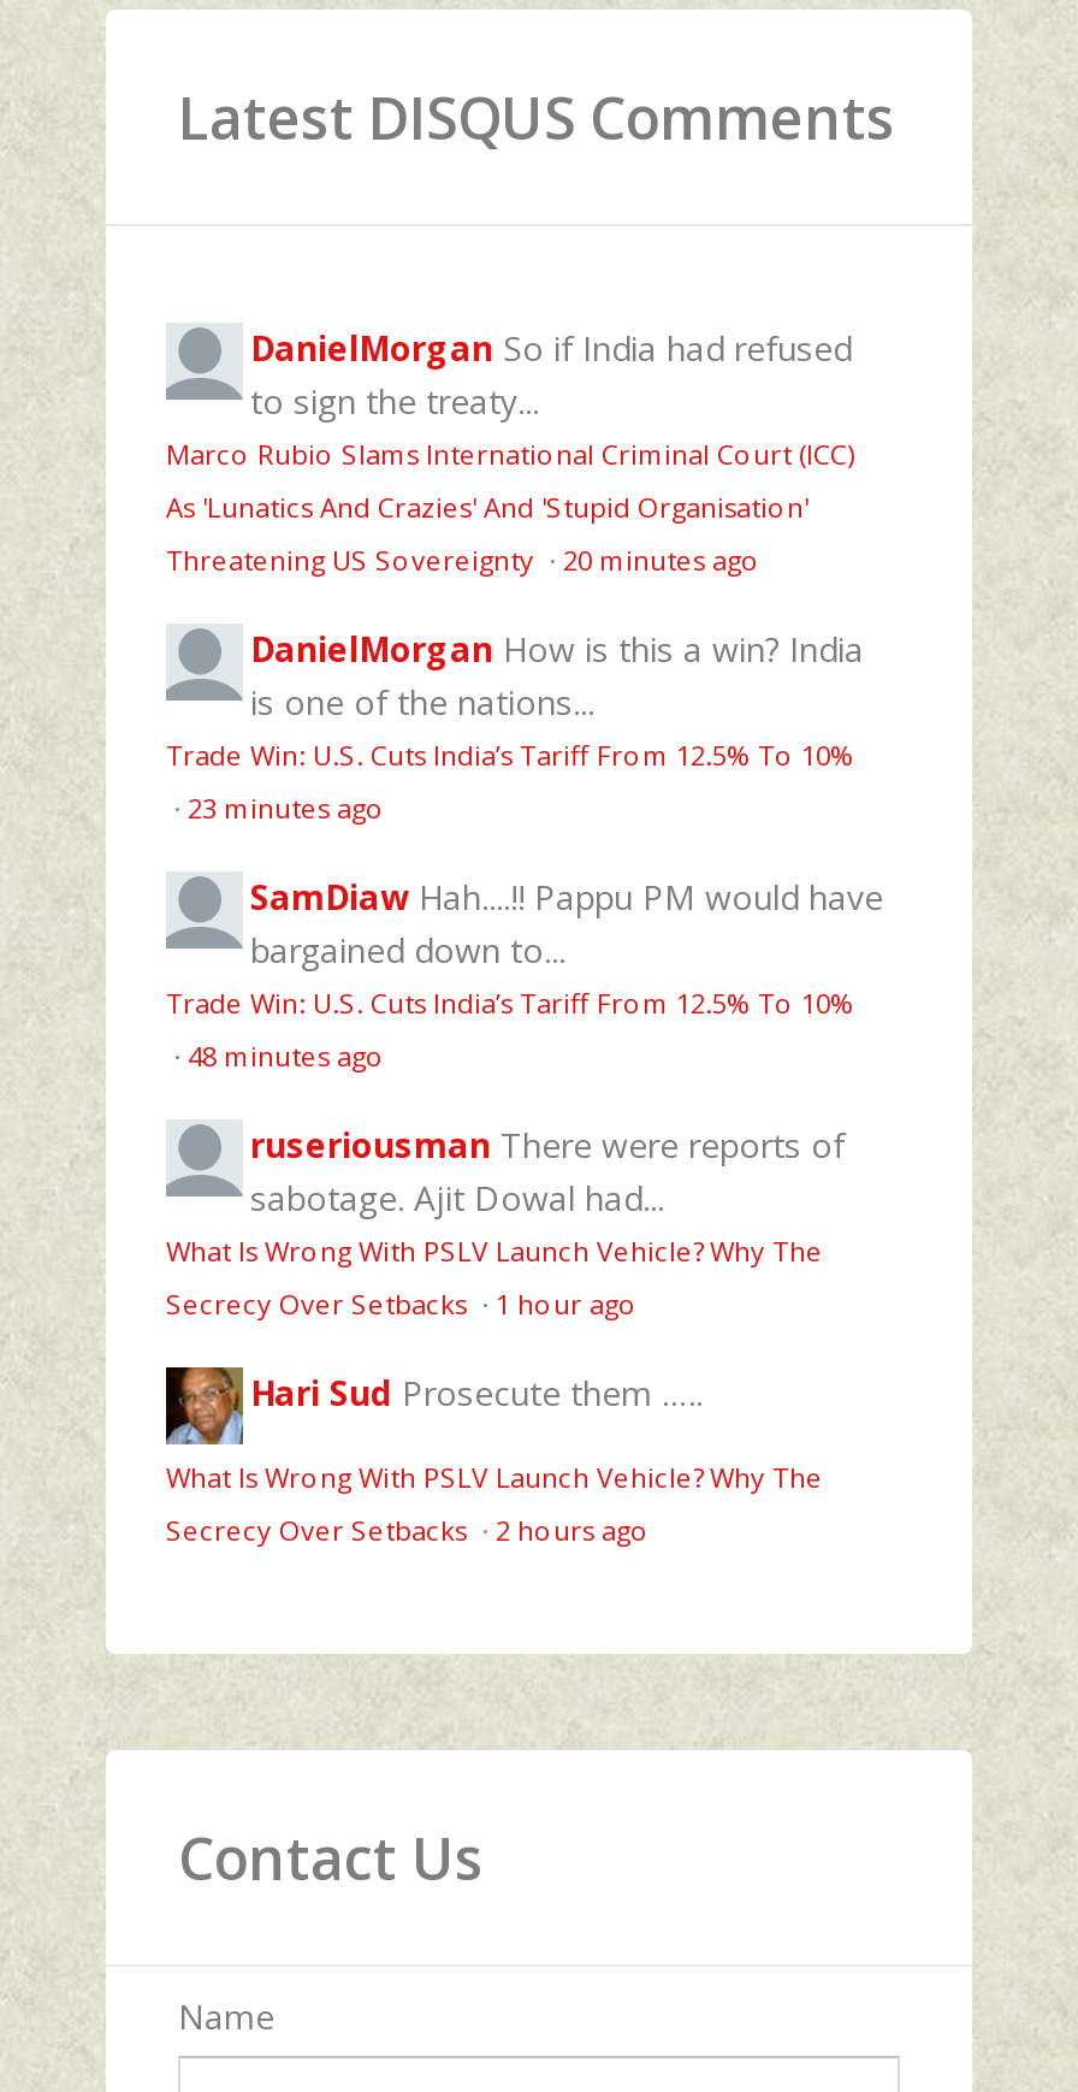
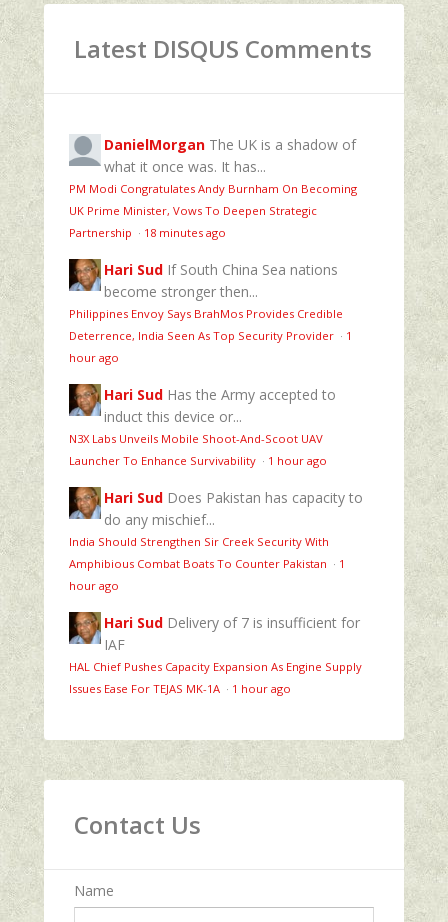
[166,326,883,1549] DanielMorgan So if India had refused | to sign the treaty... | Marco Rubio Slams International Criminal Court (ICC) | As 'Lunatics And Crazies' And 'Stupid Organisation' | Threatening US Sovereignty · 20 minutes ago | DanielMorgan How is this a win? India | is one of the nations... | Trade Win: U.S. Cuts India’s Tariff From 12.5% To 10% | · 23 minutes ago | SamDiaw Hah....!! Pappu PM would have | bargained down to... | Trade Win: U.S. Cuts India’s Tariff From 12.5% To 10% | · 48 minutes ago | ruseriousman There were reports of | sabotage. Ajit Dowal had... | What Is Wrong With PSLV Launch Vehicle? Why The | Secrecy Over Setbacks · 1 hour ago | Hari Sud Prosecute them ….. | What Is Wrong With PSLV Launch Vehicle? Why The | Secrecy Over Setbacks · 2 hours ago -> [69,135,363,696] DanielMorgan The UK is a shadow of | what it once was. It has... | PM Modi Congratulates Andy Burnham On Becoming | UK Prime Minister, Vows To Deepen Strategic | Partnership · 18 minutes ago | Hari Sud If South China Sea nations | become stronger then... | Philippines Envoy Says BrahMos Provides Credible | Deterrence, India Seen As Top Security Provider · 1 | hour ago | Hari Sud Has the Army accepted to | induct this device or... | N3X Labs Unveils Mobile Shoot-And-Scoot UAV | Launcher To Enhance Survivability · 1 hour ago | Hari Sud Does Pakistan has capacity to | do any mischief... | India Should Strengthen Sir Creek Security With | Amphibious Combat Boats To Counter Pakistan · 1 | hour ago | Hari Sud Delivery of 7 is insufficient for | IAF | HAL Chief Pushes Capacity Expansion As Engine Supply | Issues Ease For TEJAS MK-1A · 1 hour ago

